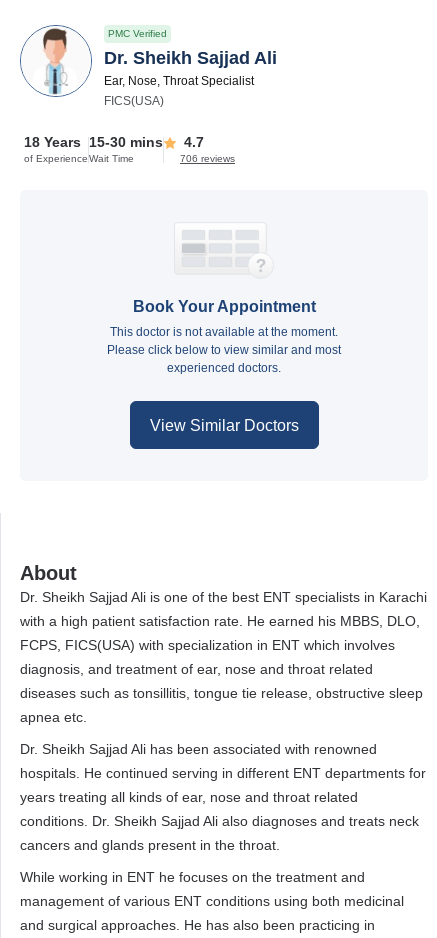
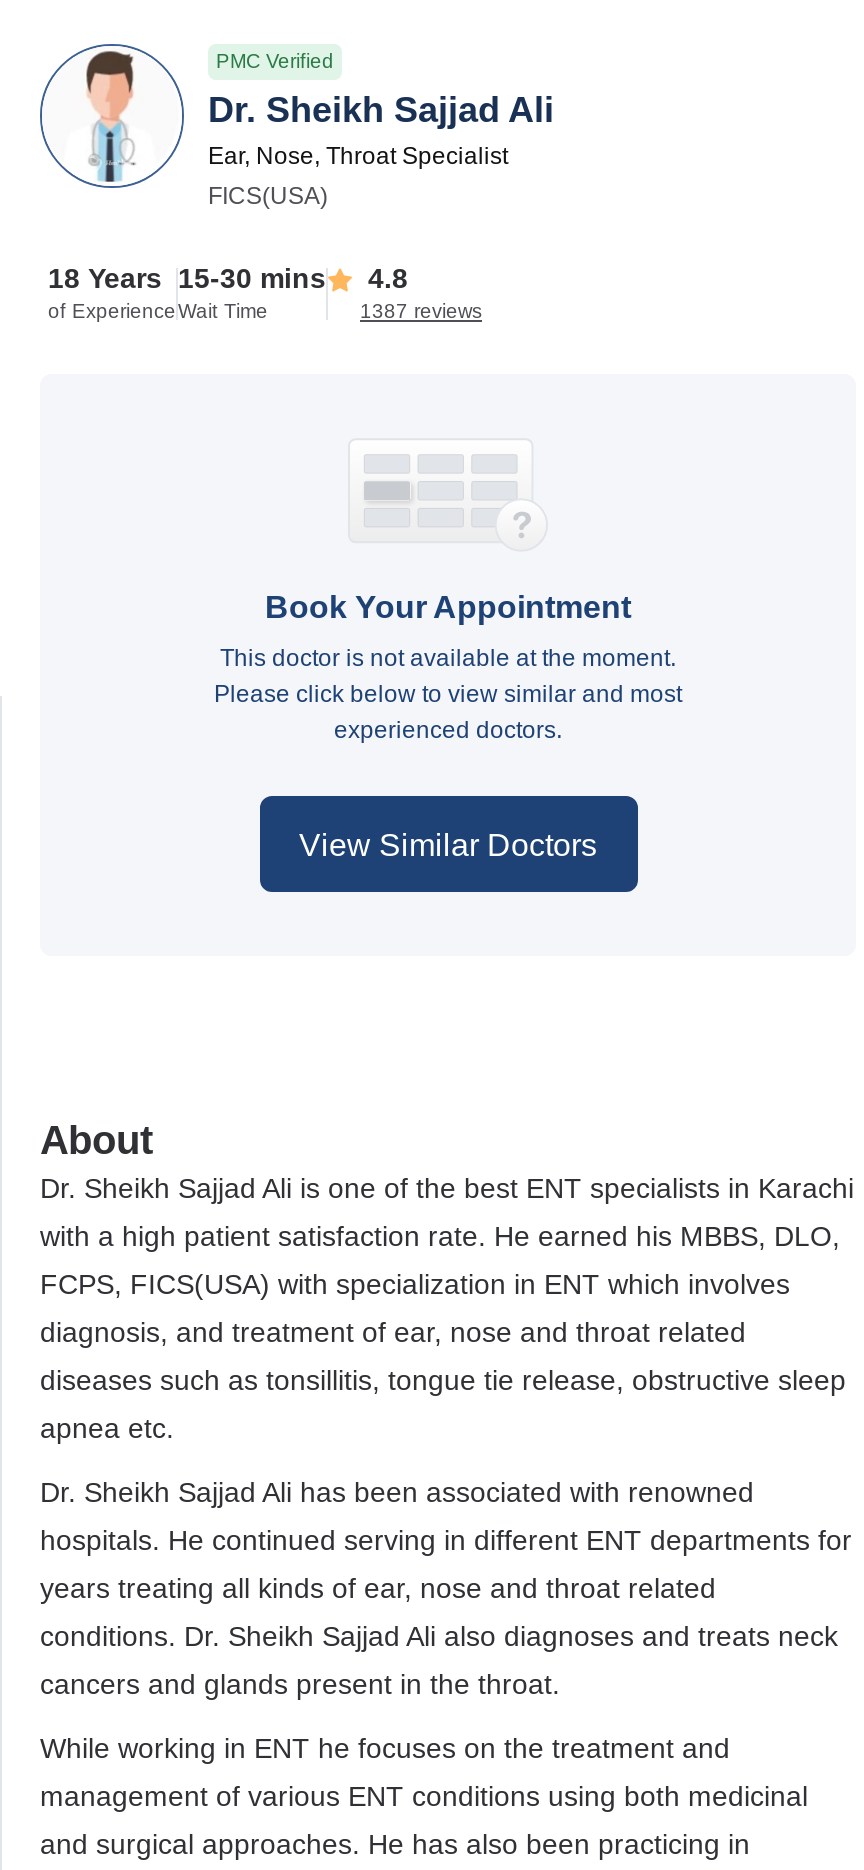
[24,134,204,150] 18 Years 15-30 mins 4.7 -> [48,262,408,294] 18 Years 15-30 mins 4.8
[180,153,235,164] 706 reviews -> [360,300,482,322] 1387 reviews

